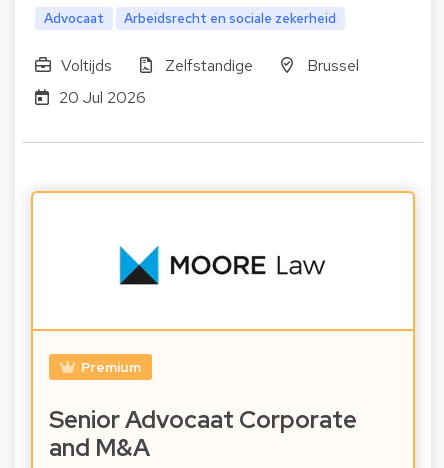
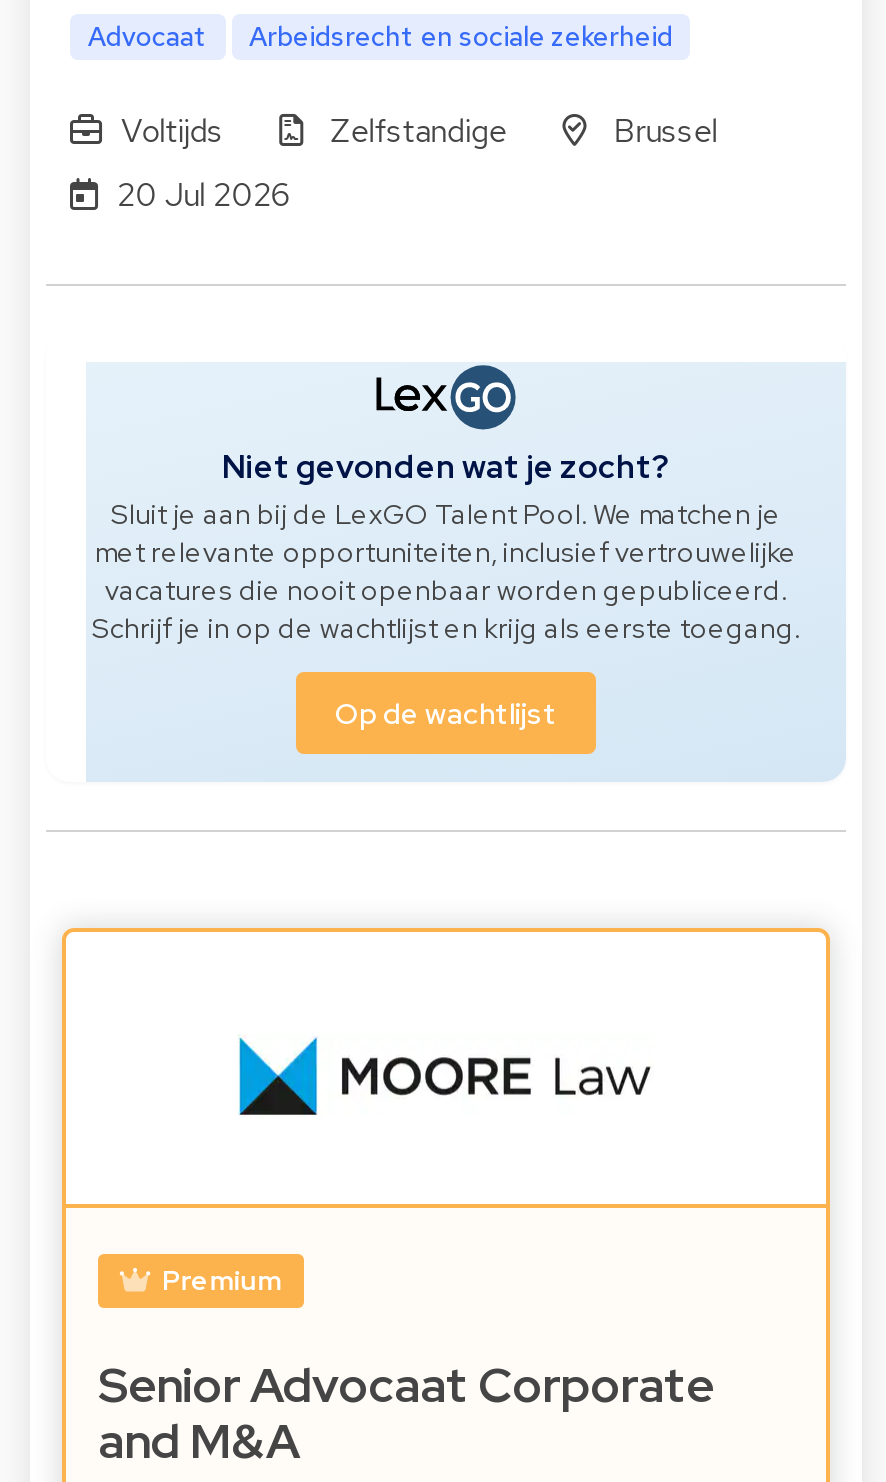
none -> [86,362,844,782] [image] | Niet gevonden wat je zocht? | Sluit je aan bij de LexGO Talent Pool. We matchen je | met relevante opportuniteiten, inclusief vertrouwelijke | vacatures die nooit openbaar worden gepubliceerd. | Schrijf je in op de wachtlijst en krijg als eerste toegang. | Op de wachtlijst

